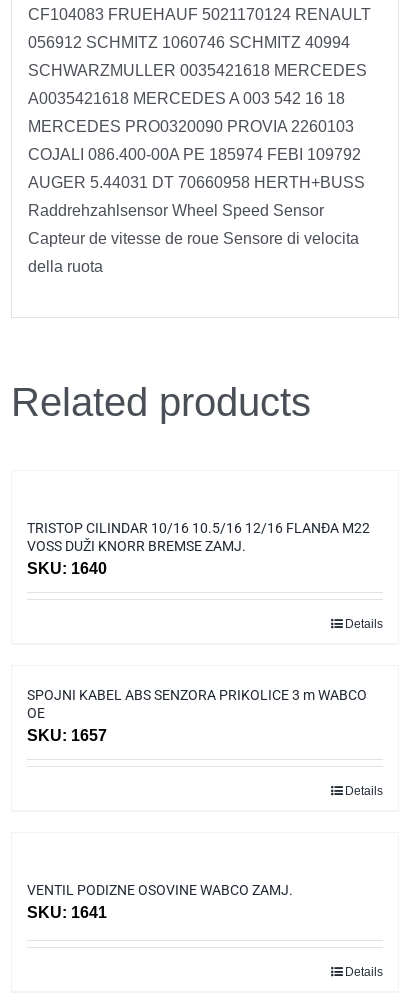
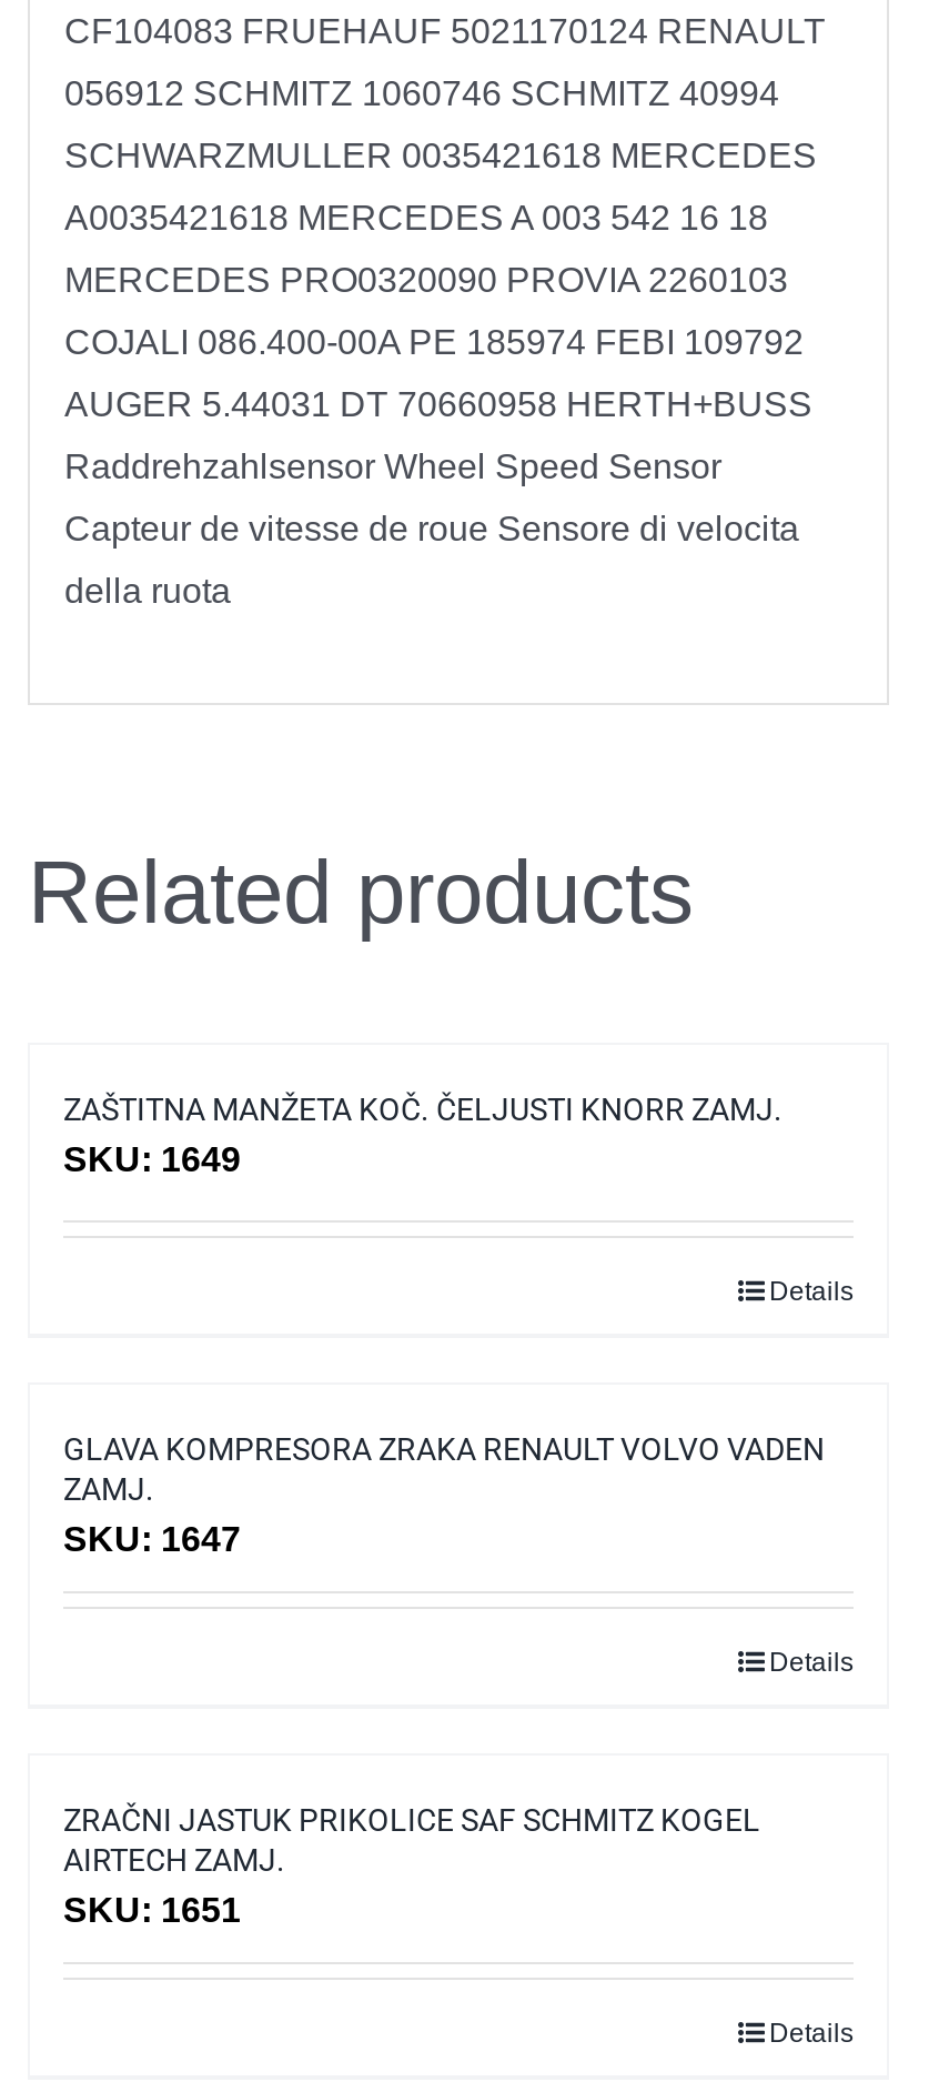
[27,520,370,577] TRISTOP CILINDAR 10/16 10.5/16 12/16 FLANĐA M22 | VOSS DUŽI KNORR BREMSE ZAMJ. | SKU: 1640 -> [63,1091,782,1177] ZAŠTITNA MANŽETA KOČ. ČELJUSTI KNORR ZAMJ. | SKU: 1649
[27,687,367,744] SPOJNI KABEL ABS SENZORA PRIKOLICE 3 m WABCO | OE | SKU: 1657 -> [63,1431,825,1557] GLAVA KOMPRESORA ZRAKA RENAULT VOLVO VADEN | ZAMJ. | SKU: 1647
[27,882,293,921] VENTIL PODIZNE OSOVINE WABCO ZAMJ. | SKU: 1641 -> [63,1802,760,1928] ZRAČNI JASTUK PRIKOLICE SAF SCHMITZ KOGEL | AIRTECH ZAMJ. | SKU: 1651

